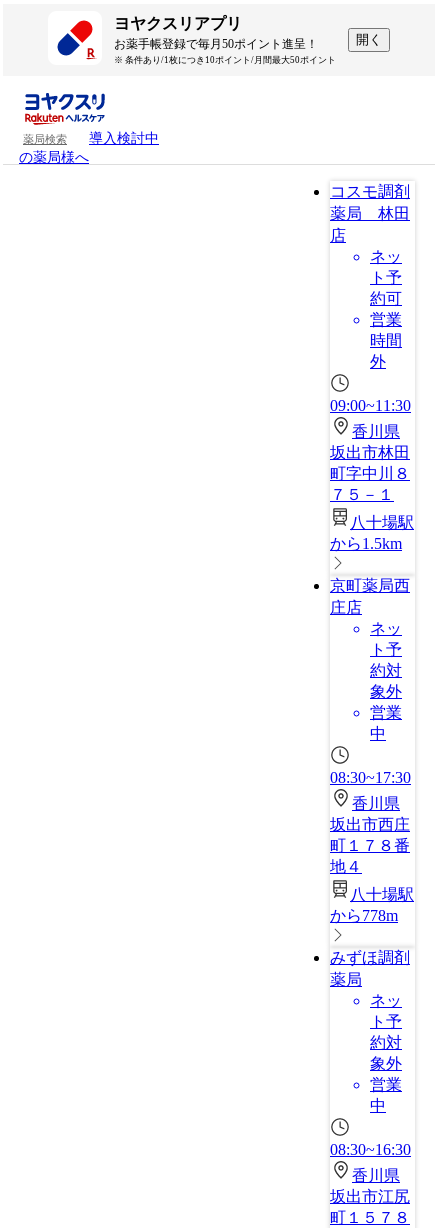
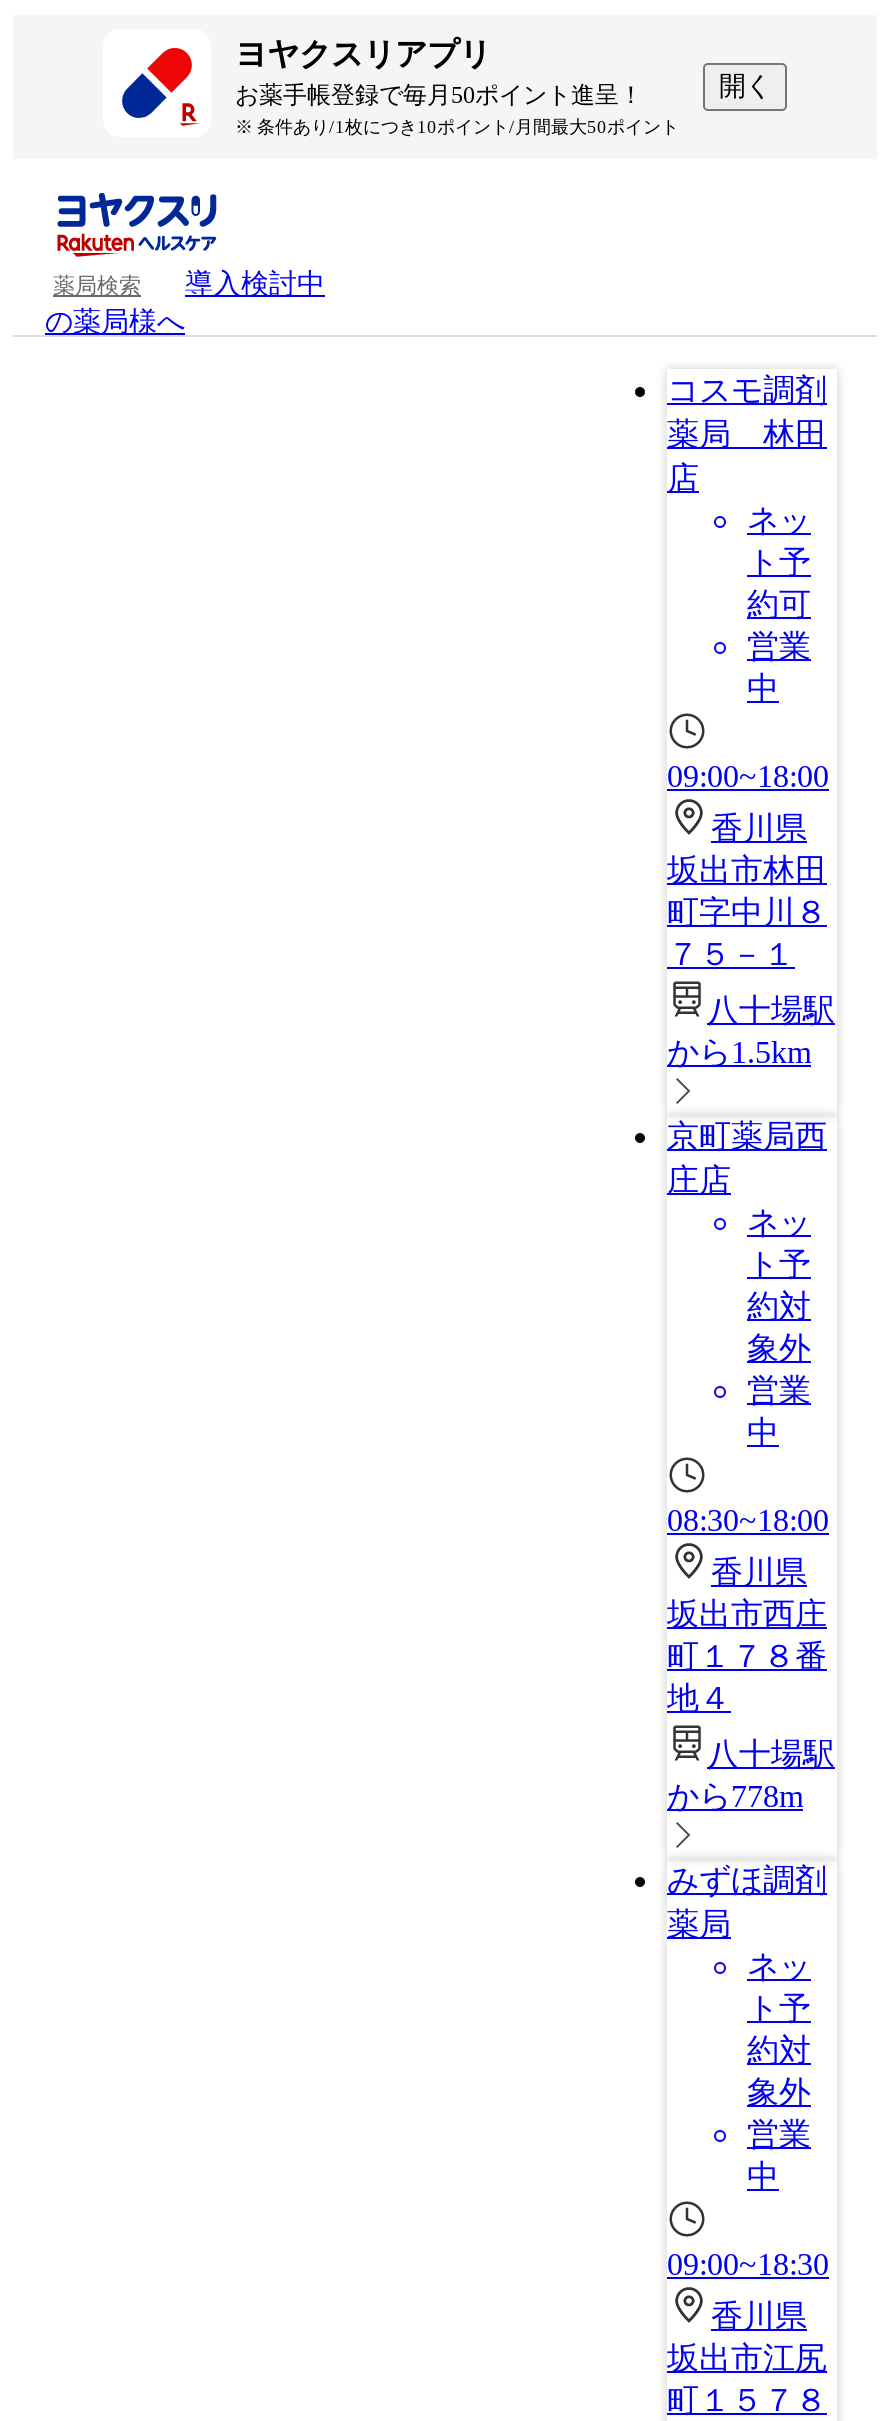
[370,332,402,370] 時間 | 外 -> [747,671,779,705] 中
[330,397,411,414] 09:00~11:30 -> [667,759,829,793] 09:00~18:00
[330,769,411,786] 08:30~17:30 -> [667,1503,829,1537] 08:30~18:00
[330,1141,411,1158] 08:30~16:30 -> [667,2247,829,2281] 09:00~18:30

